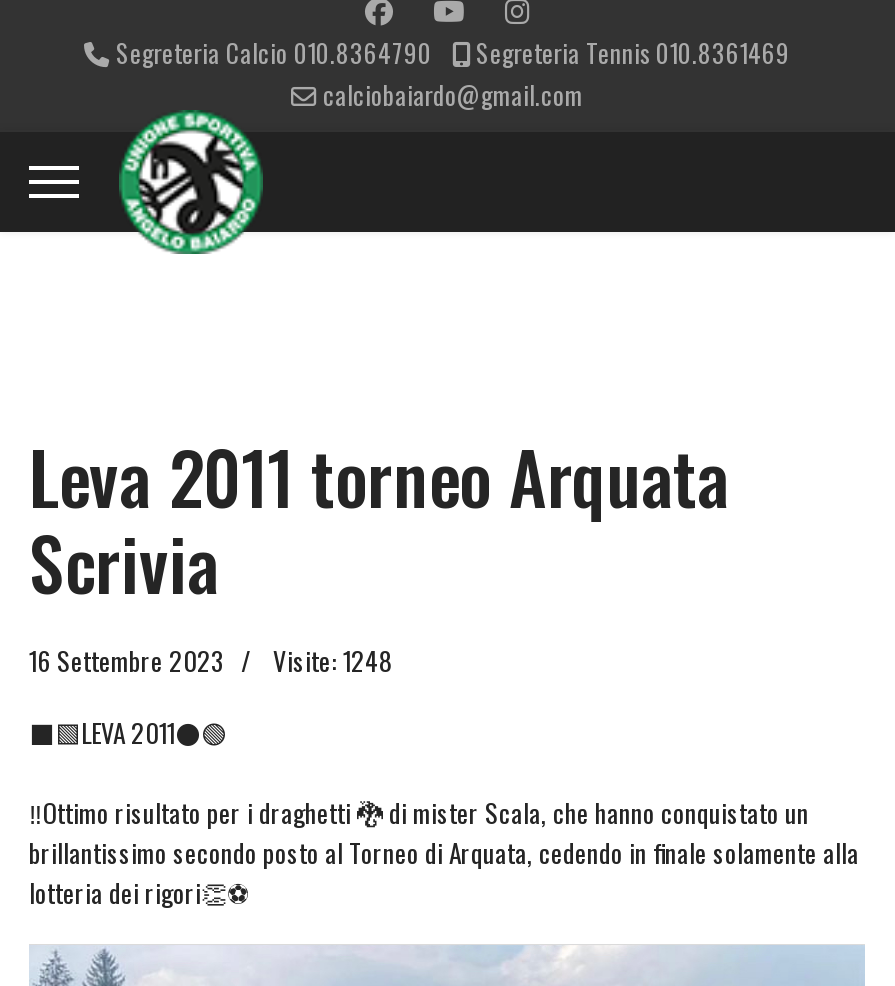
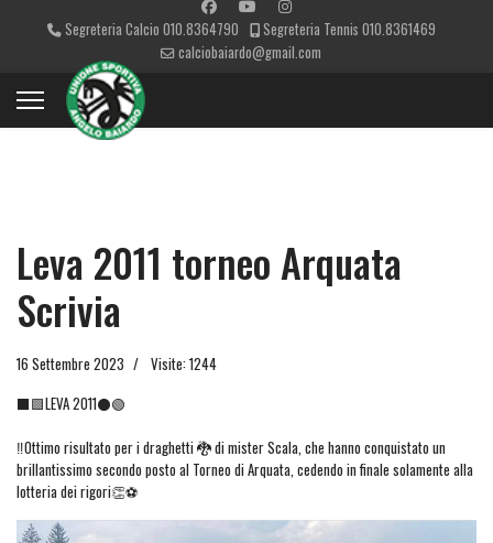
[29,640,393,680] 16 Settembre 2023 Visite: 1248 -> [17,352,217,374] 16 Settembre 2023 Visite: 1244

